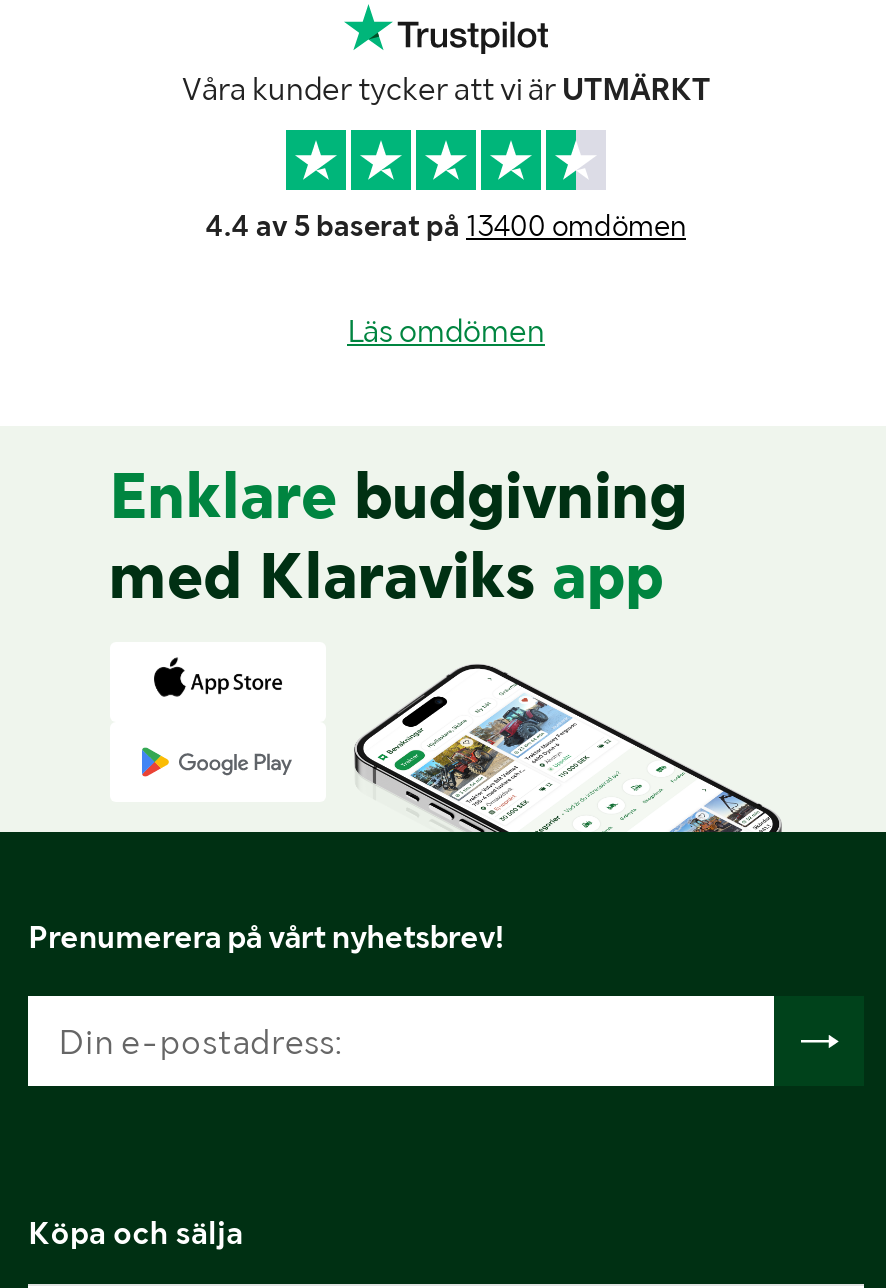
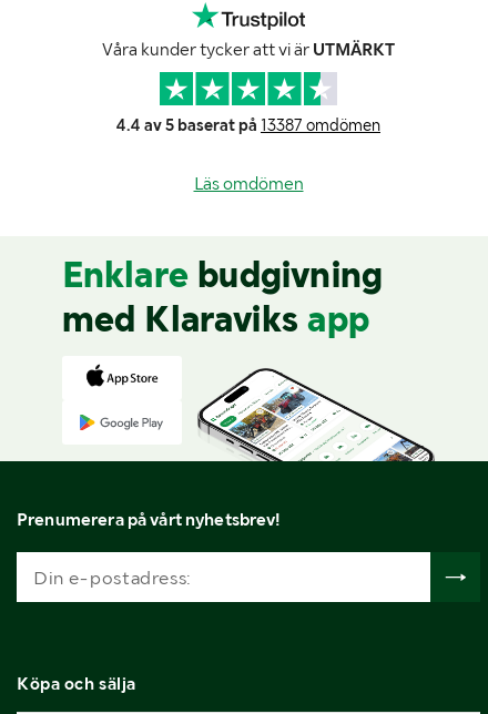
[206,208,686,244] 4.4 av 5 baserat på 13400 omdömen -> [116,115,380,135] 4.4 av 5 baserat på 13387 omdömen

